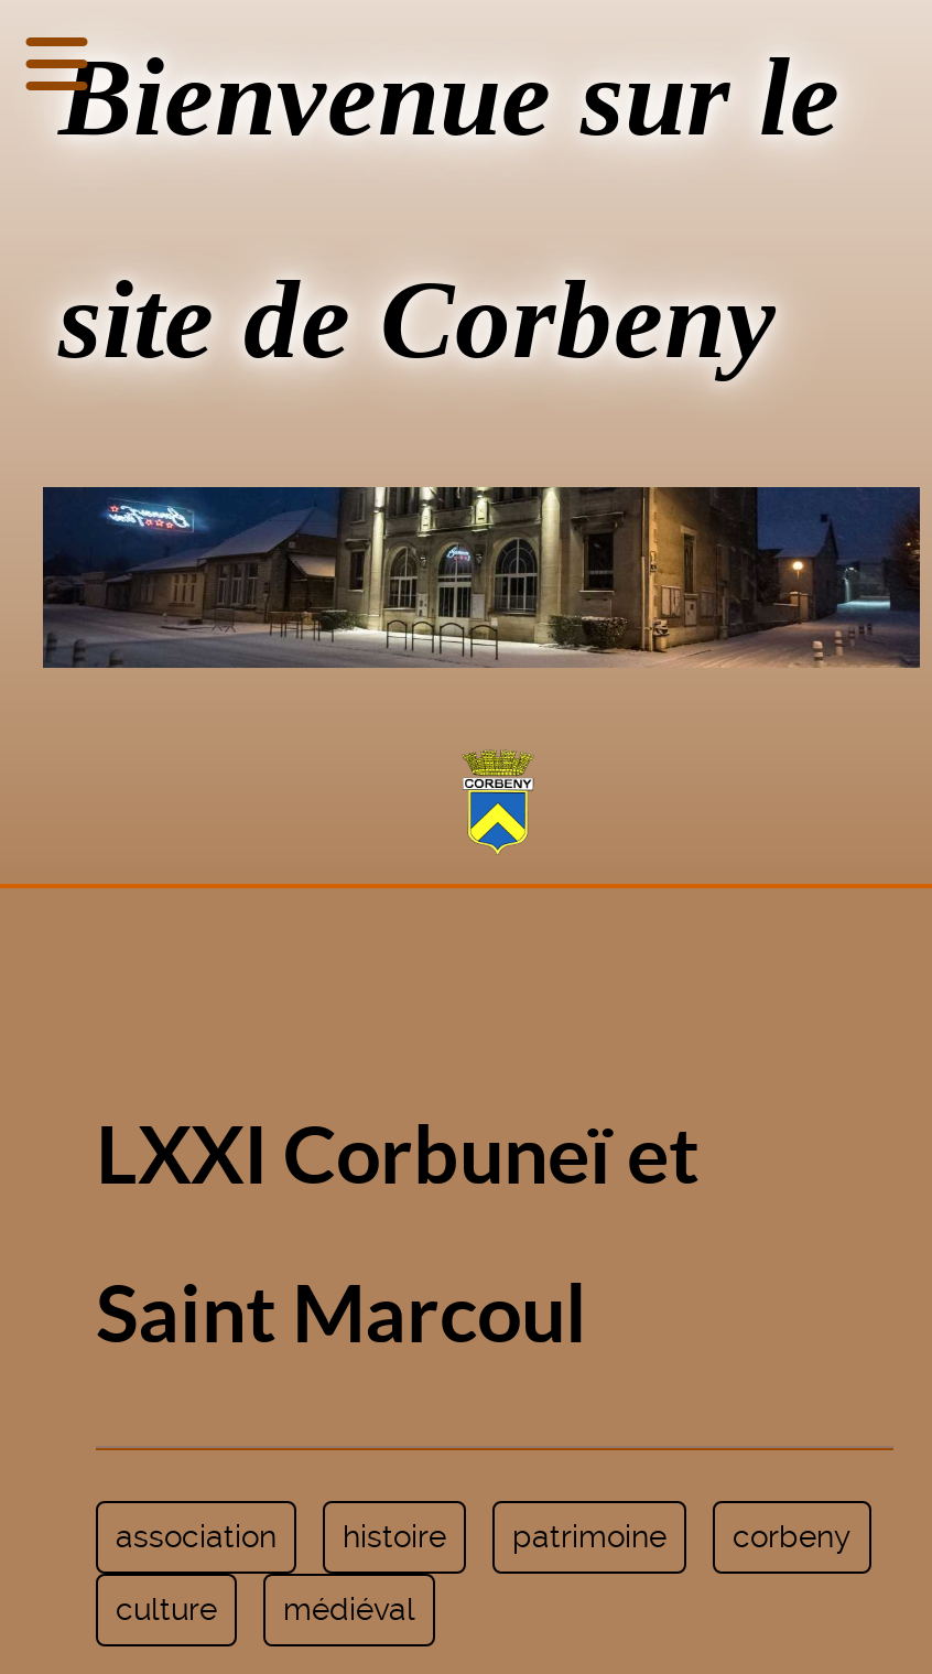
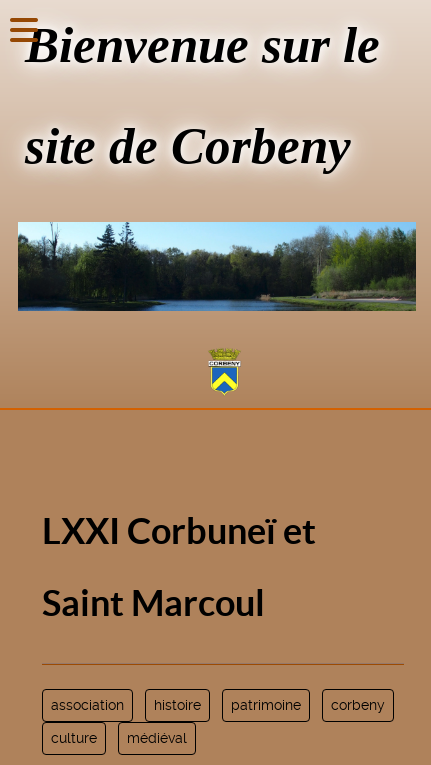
[41,485,920,670] [image] -> [17,221,416,312] [image]

